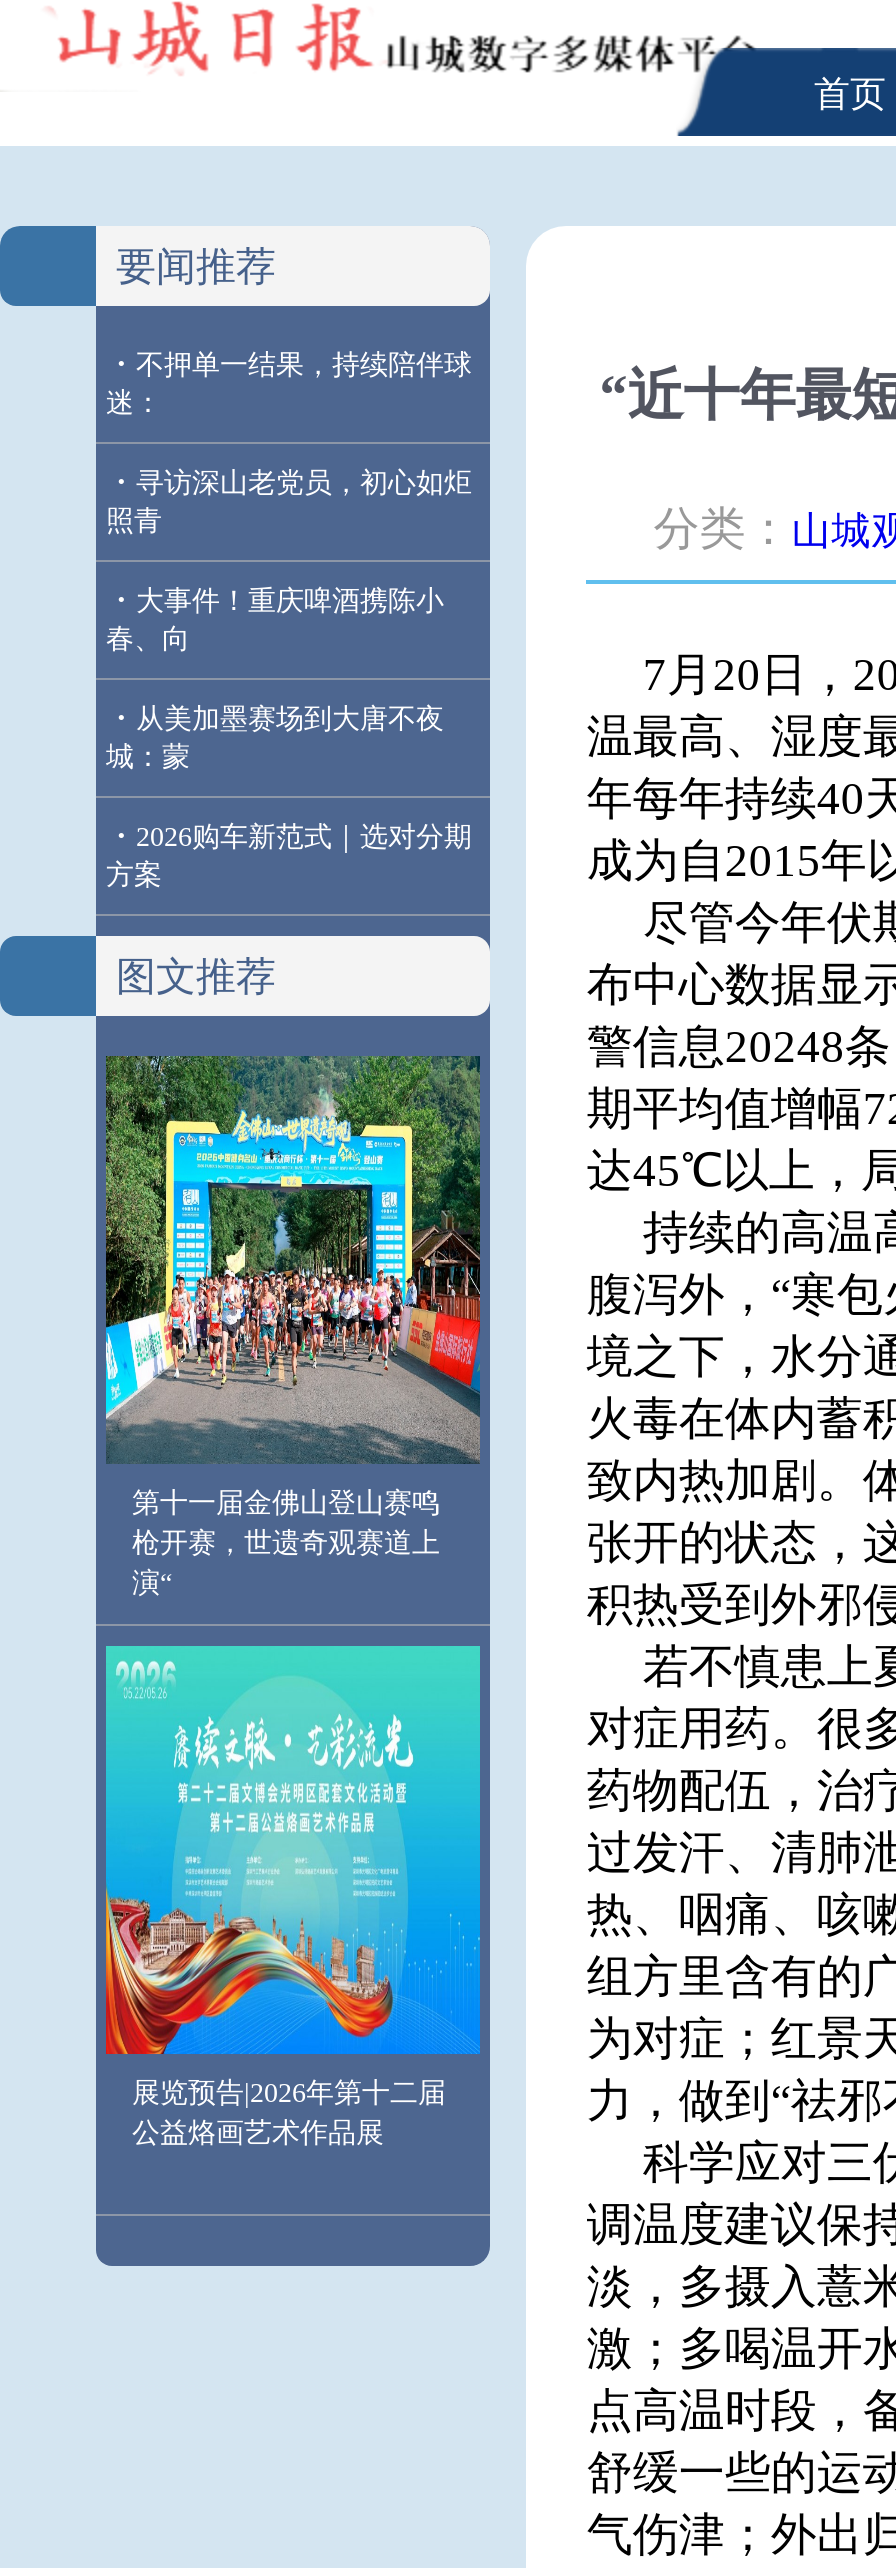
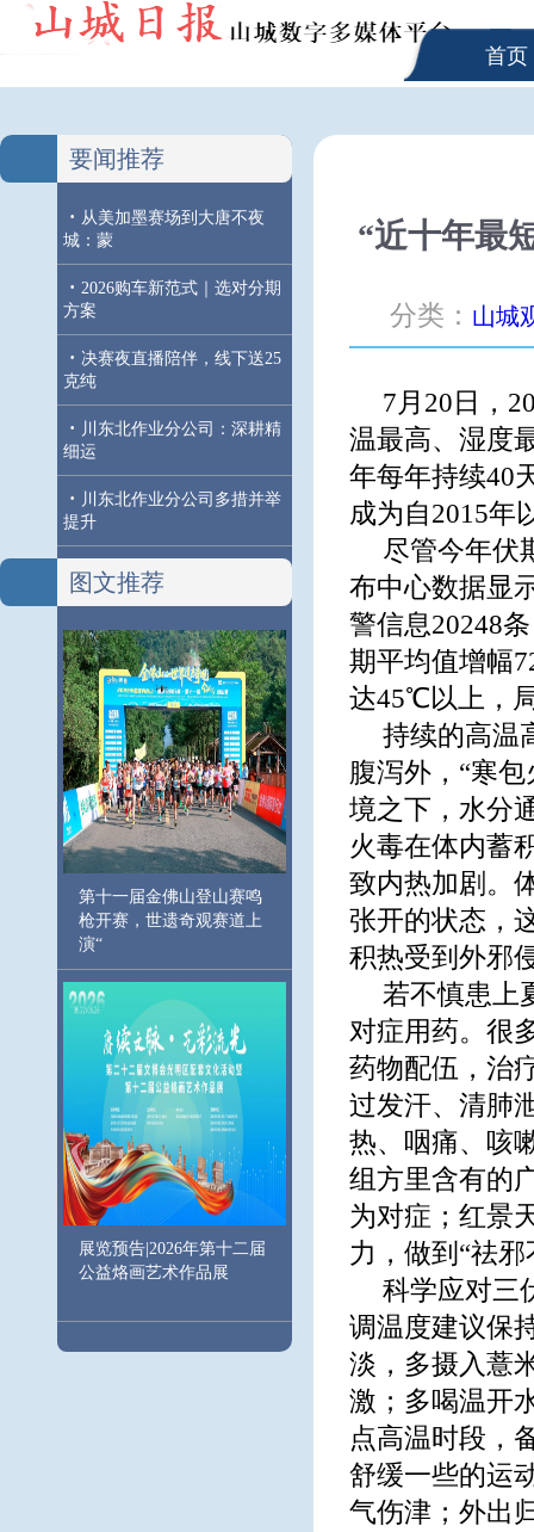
[106,346,472,654] · 不押单一结果，持续陪伴球 | 迷： | · 寻访深山老党员，初心如炬 | 照青 | · 大事件！重庆啤酒携陈小 | 春、向 -> none
moved [106,700,472,890] -> [63,206,281,320]: · 从美加墨赛场到大唐不夜 | 城：蒙 | · 2026购车新范式｜选对分期 | 方案
none -> [63,347,281,531] · 决赛夜直播陪伴，线下送25 | 克纯 | · 川东北作业分公司：深耕精 | 细运 | · 川东北作业分公司多措并举 | 提升

